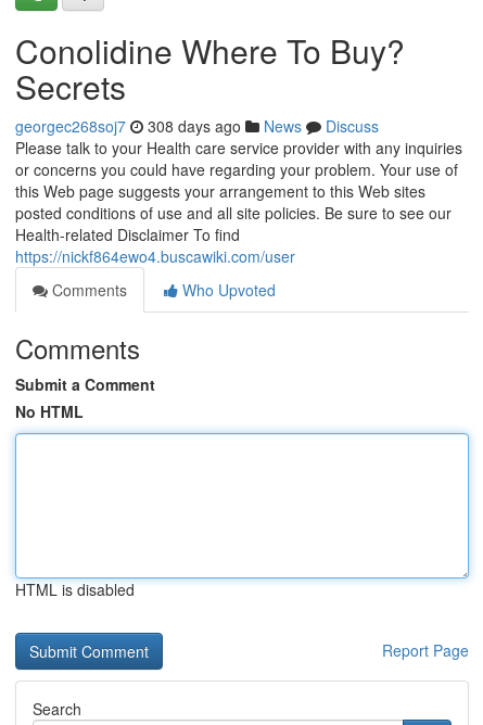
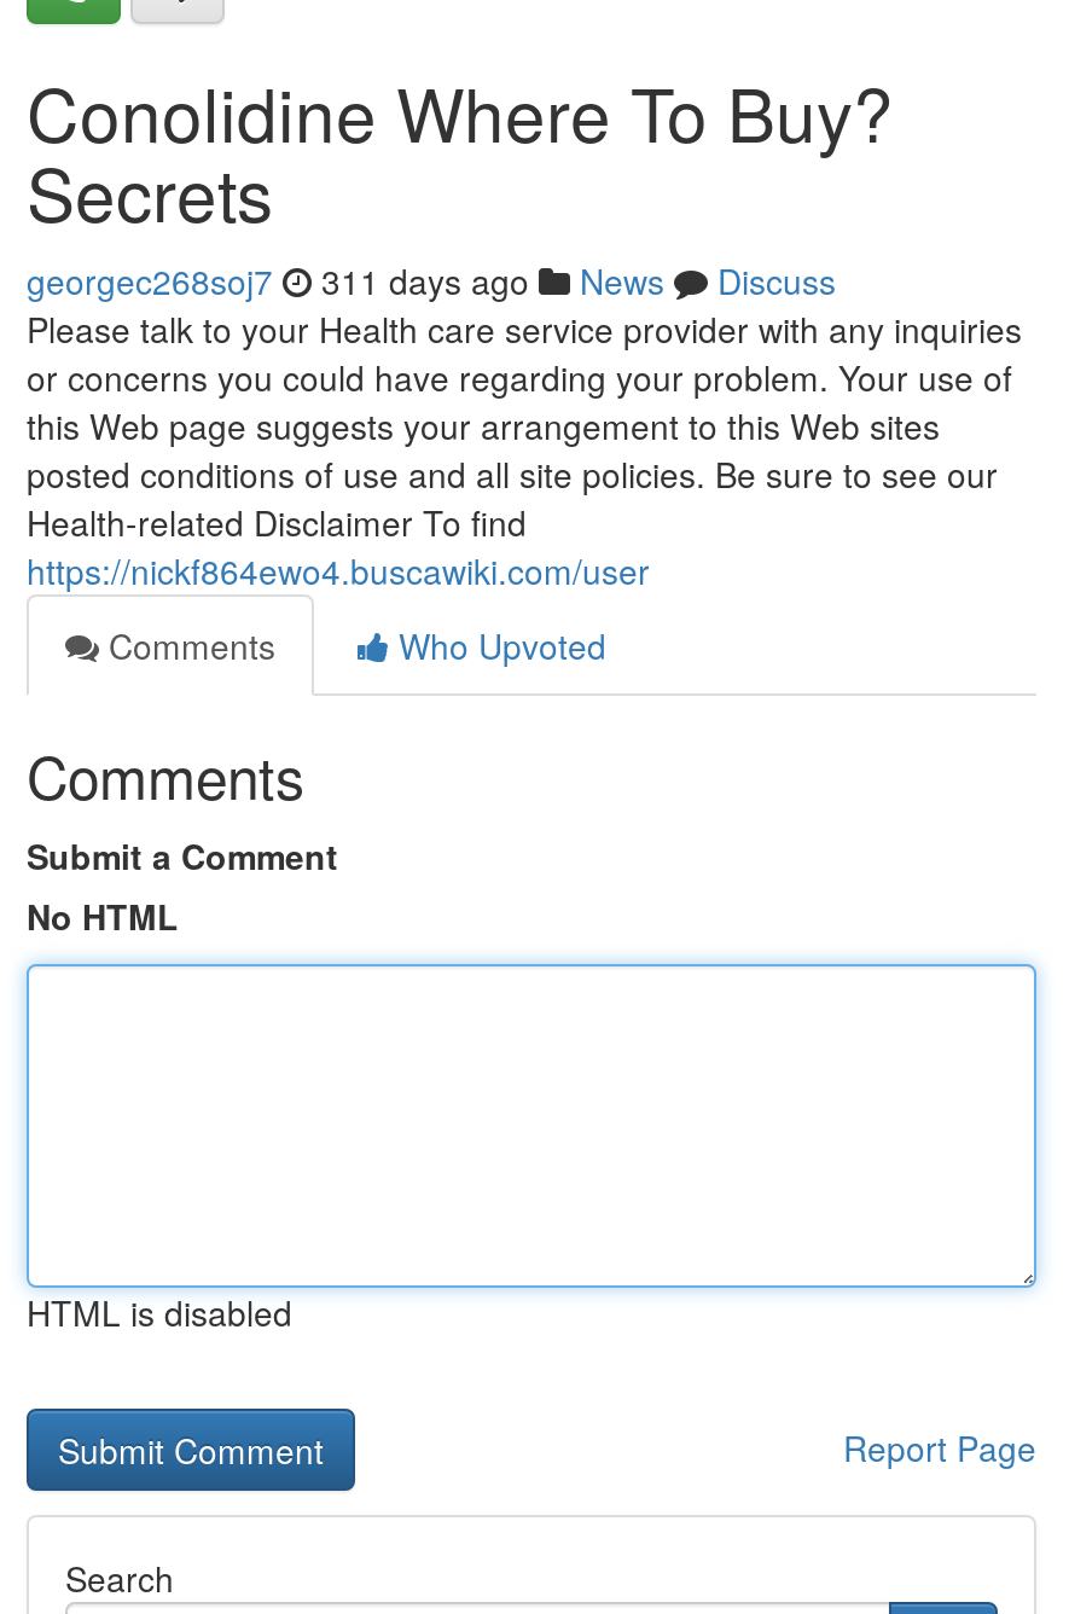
[15,115,379,137] georgec268soj7 308 days ago News Discuss -> [27,256,836,304] georgec268soj7 311 days ago News Discuss

